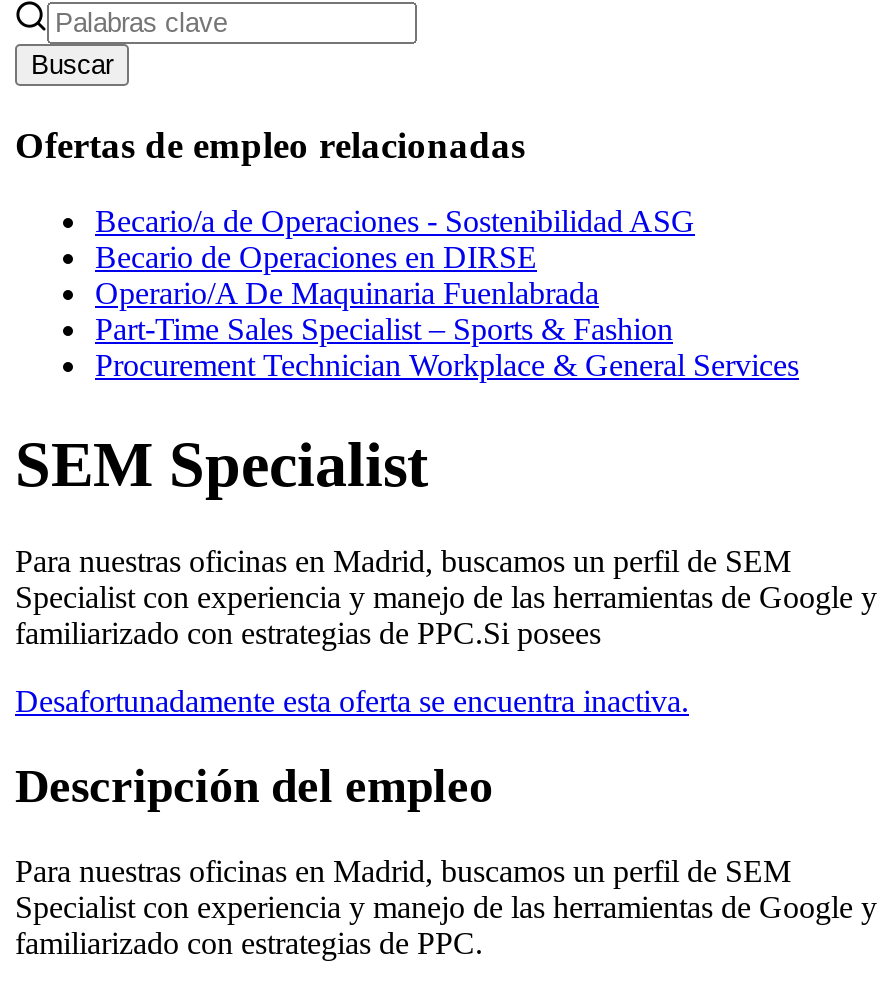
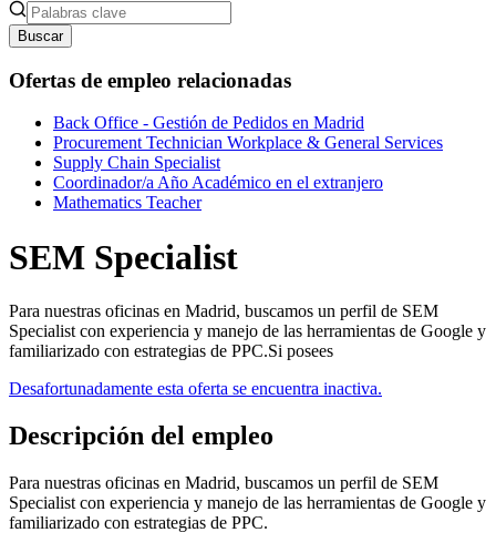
[95,205,695,347] Becario/a de Operaciones - Sostenibilidad ASG | Becario de Operaciones en DIRSE | Operario/A De Maquinaria Fuenlabrada | Part-Time Sales Specialist – Sports & Fashion -> [53,113,364,132] Back Office - Gestión de Pedidos en Madrid
moved [95,349,799,383] -> [53,133,443,152]: Procurement Technician Workplace & General Services
none -> [53,153,383,212] Supply Chain Specialist | Coordinador/a Año Académico en el extranjero | Mathematics Teacher

